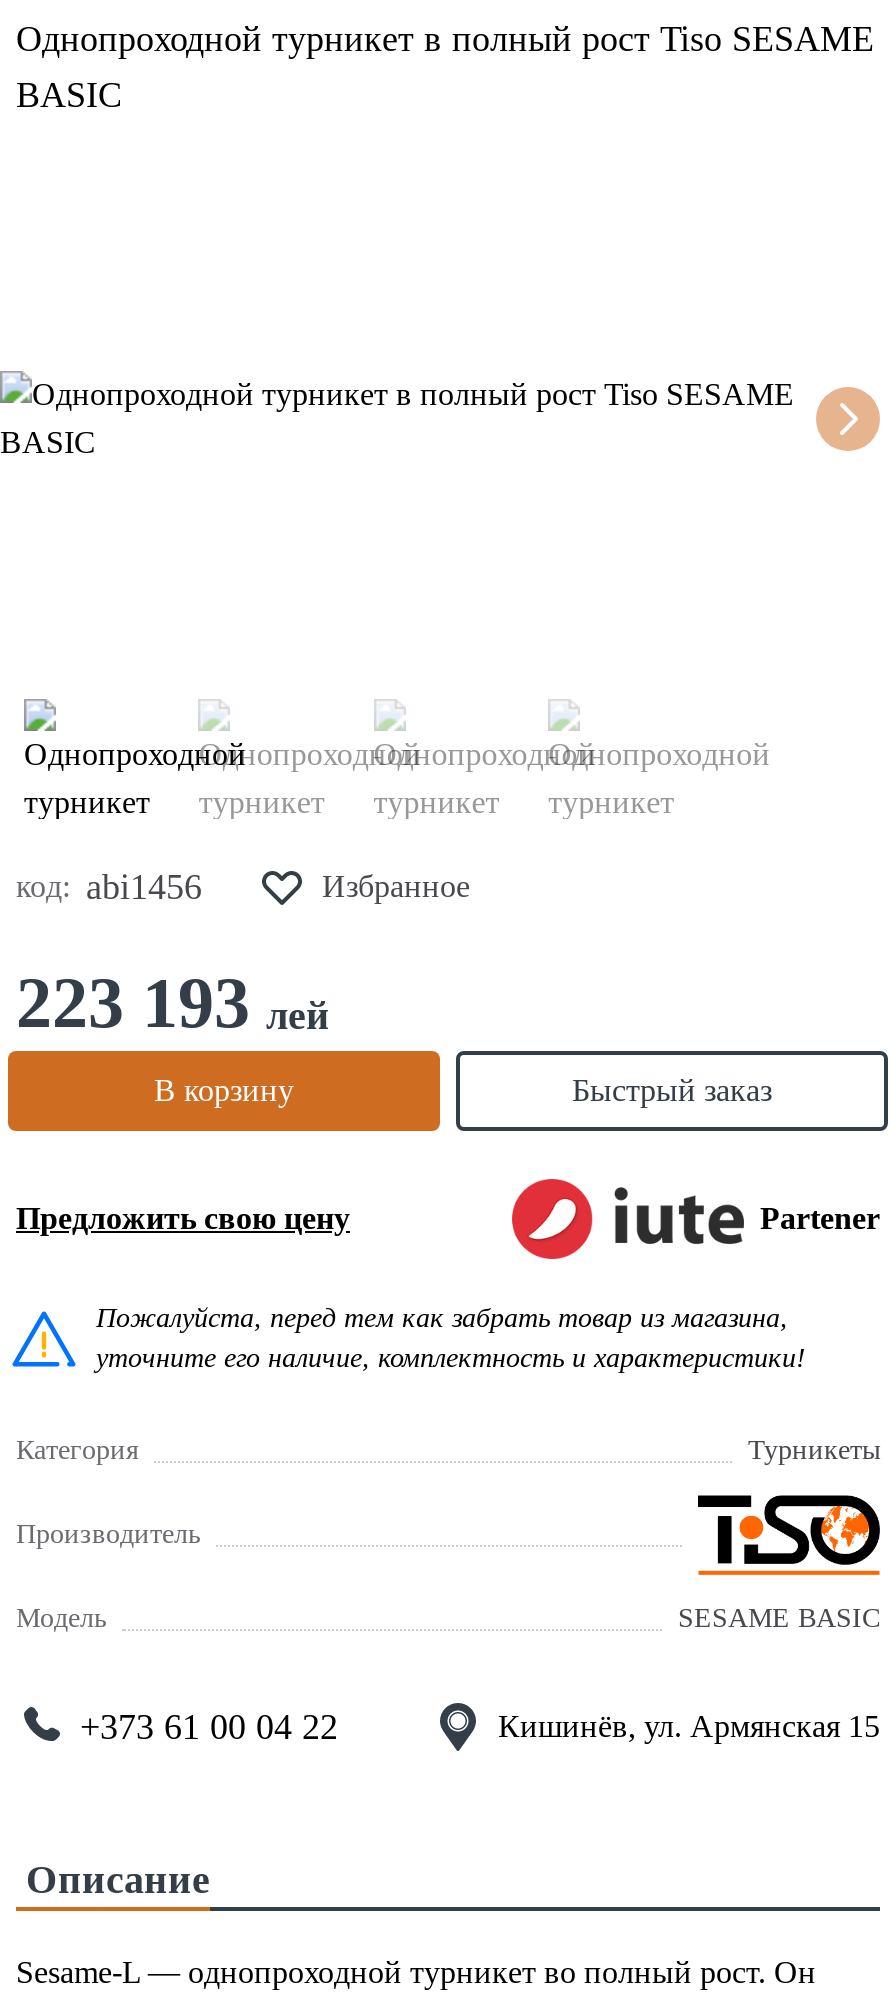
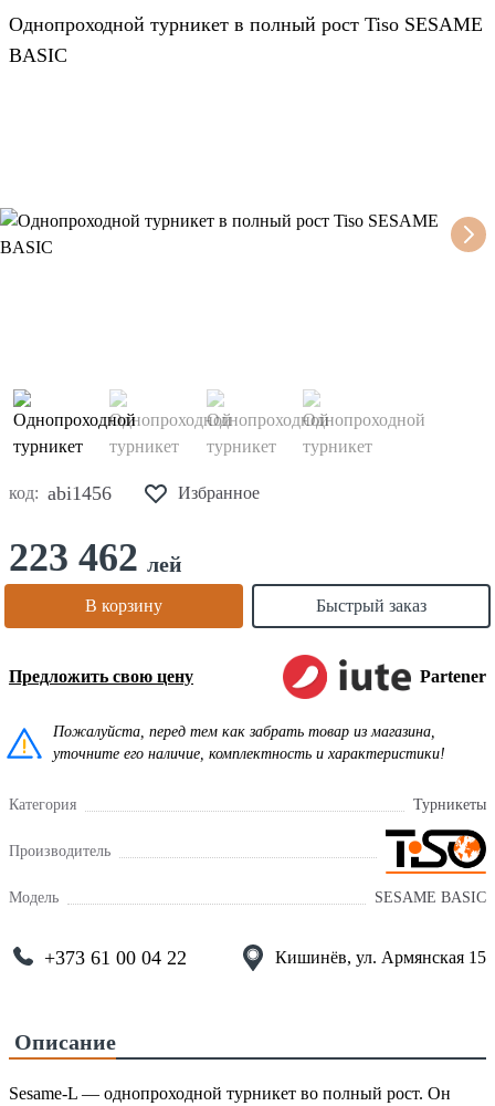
[16,963,330,1043] 223 193 лей -> [9,535,182,580] 223 462 лей

